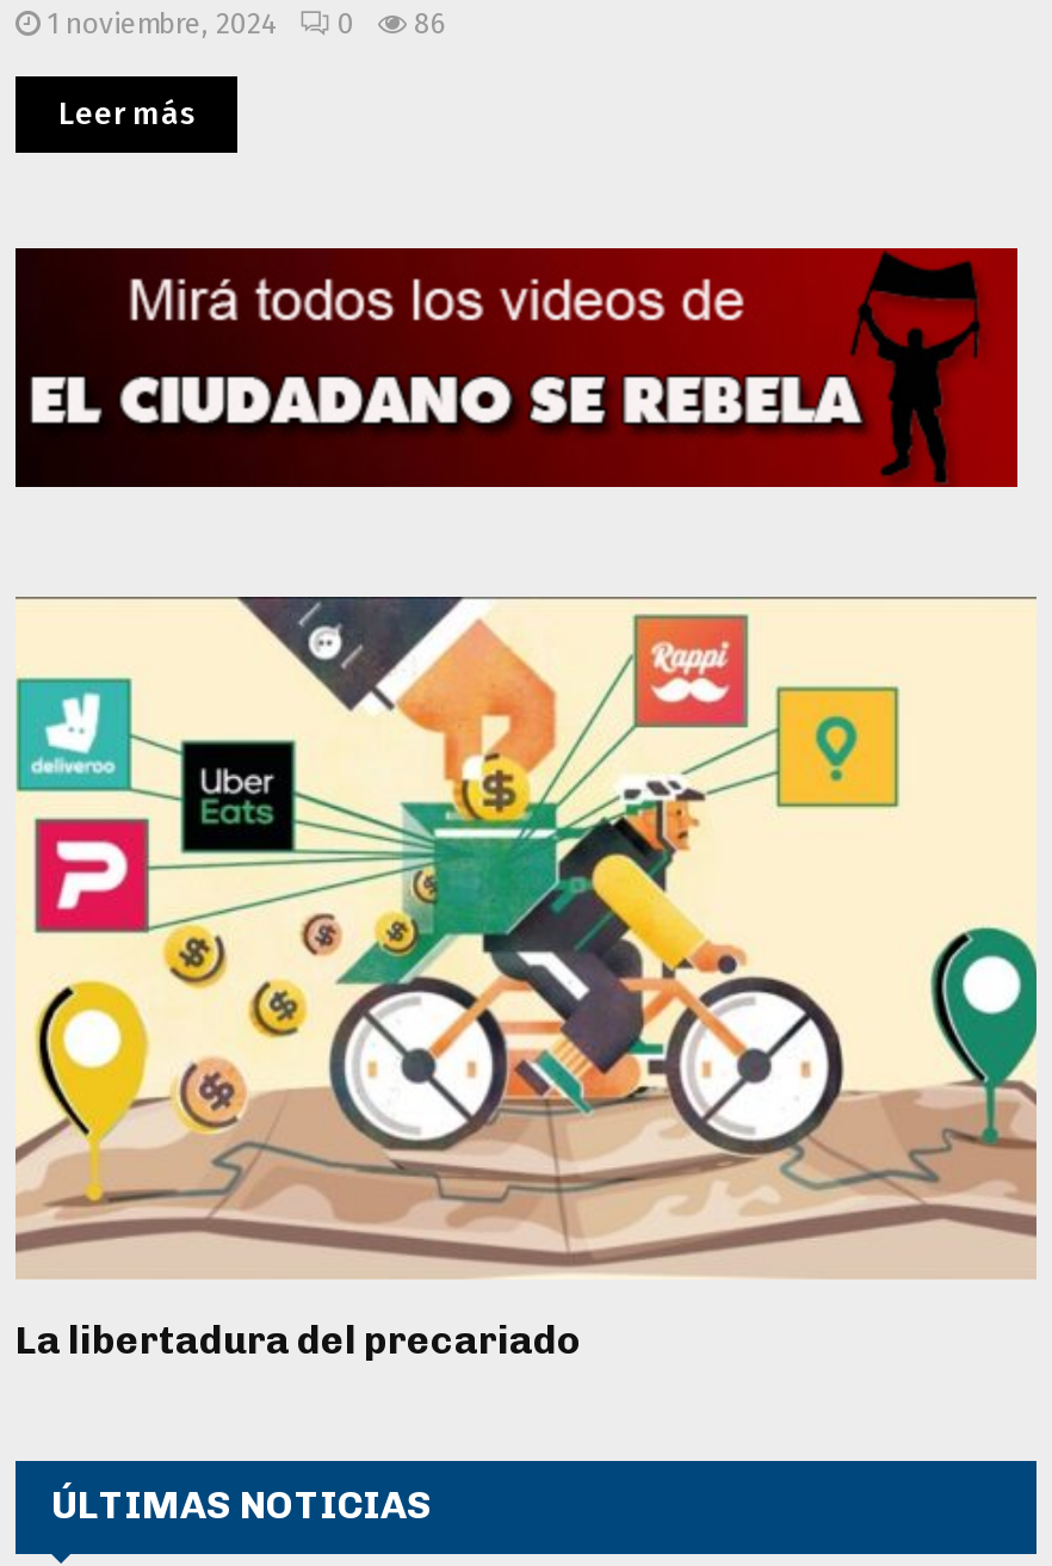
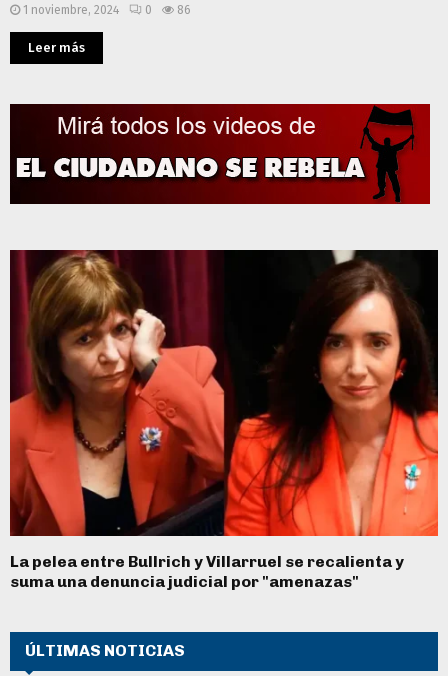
[16,597,1039,1362] [image] | La libertadura del precariado -> [9,249,439,591] [image] | La pelea entre Bullrich y Villarruel se recalienta y | suma una denuncia judicial por "amenazas"

